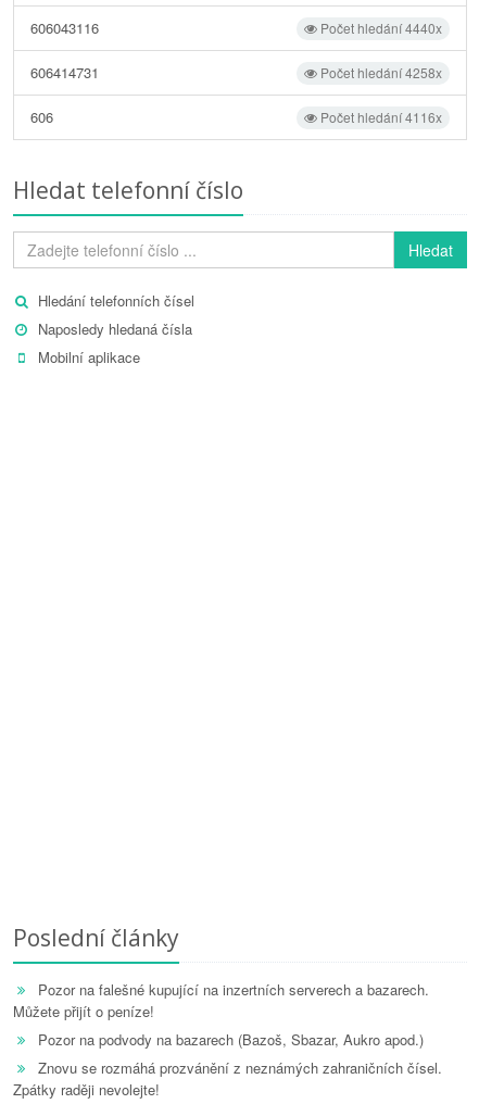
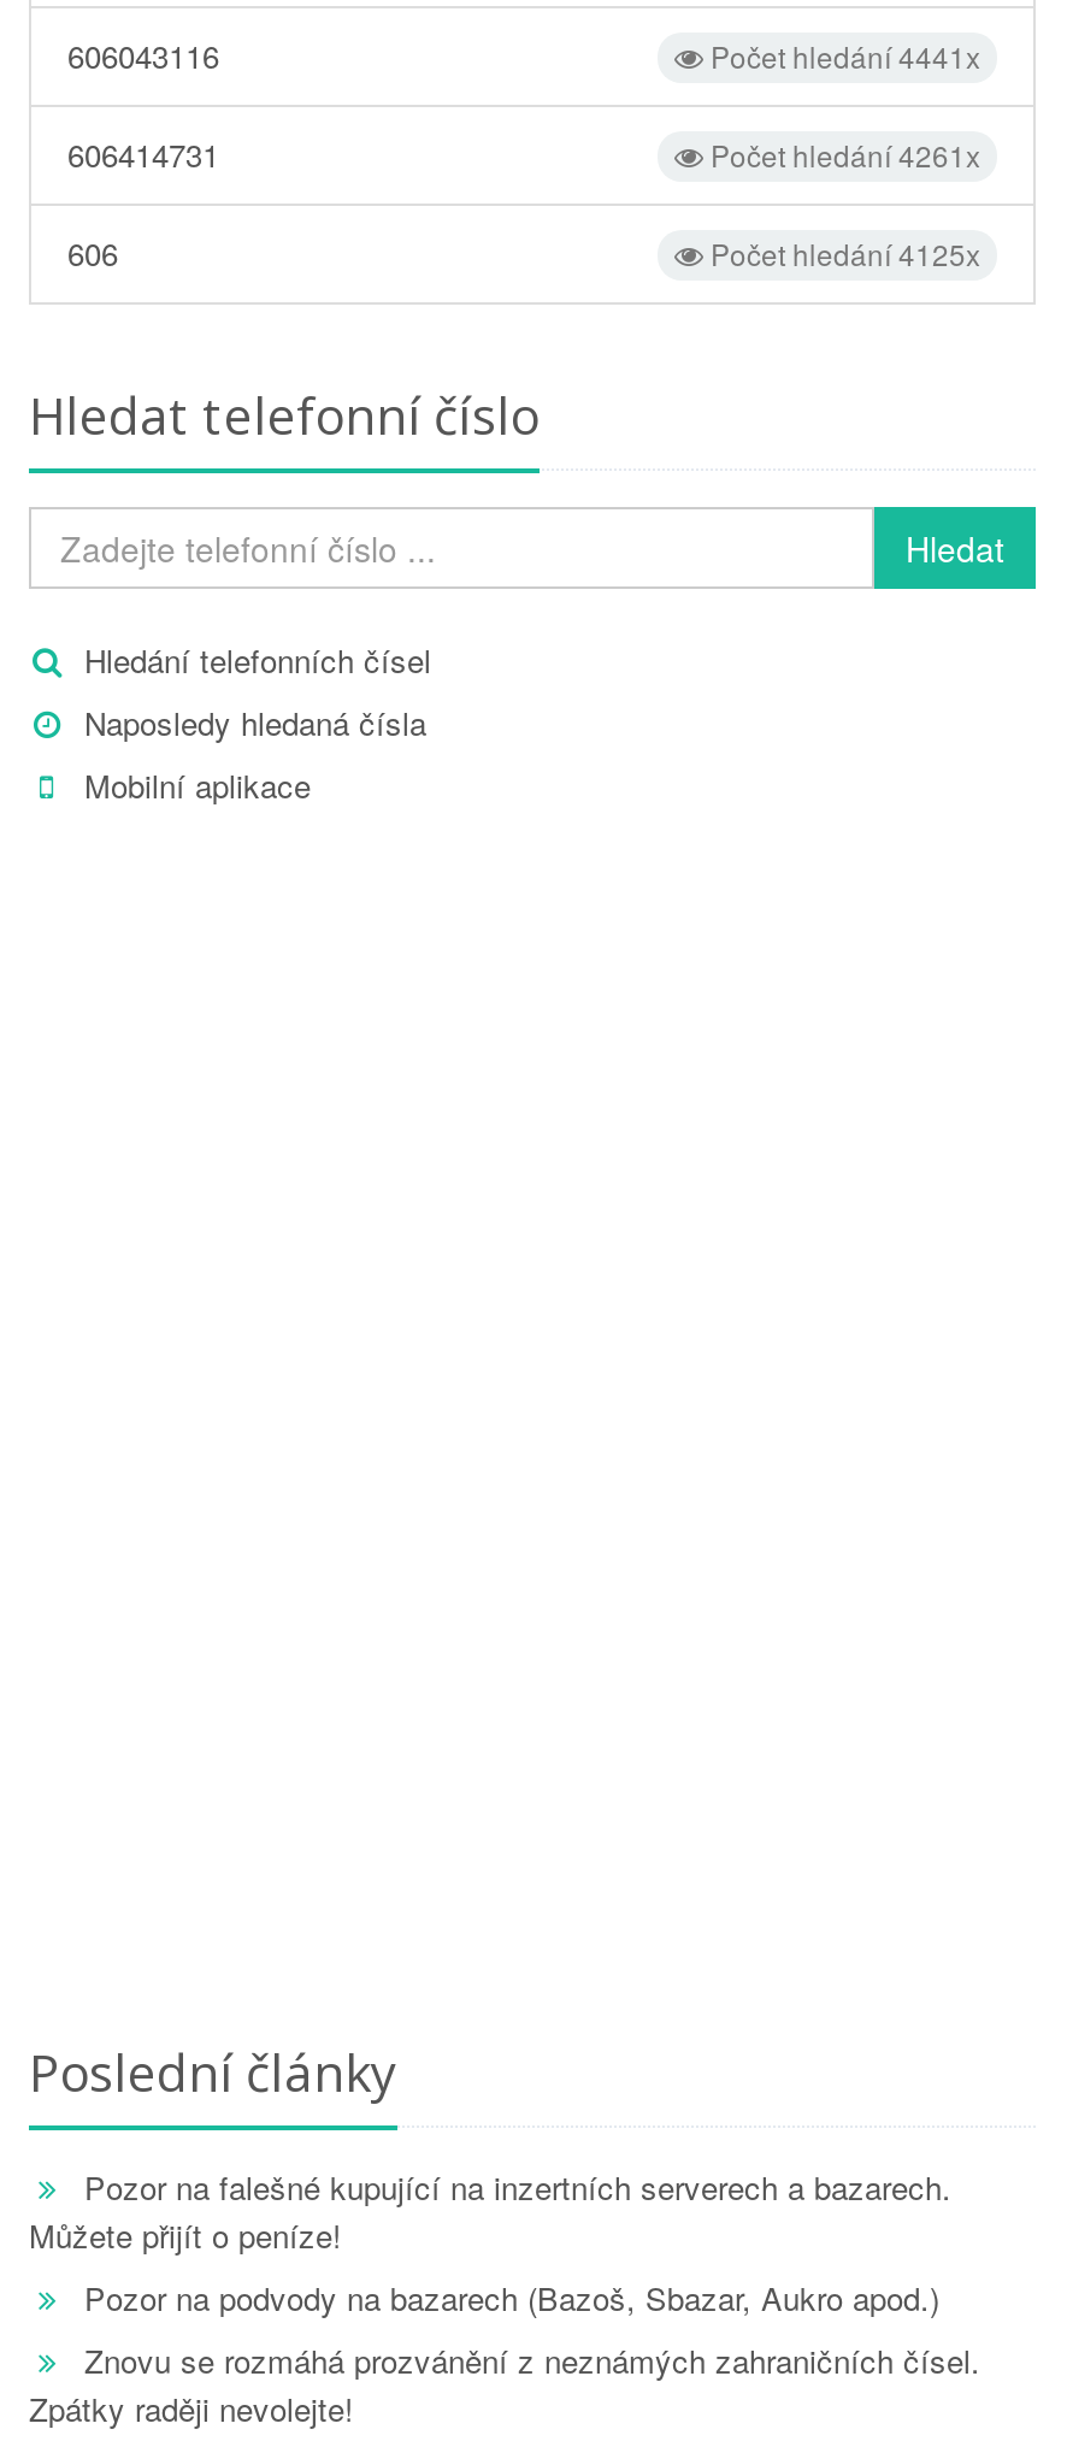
[317,18,442,37] Počet hledání 4440x -> [703,34,980,75] Počet hledání 4441x
[317,63,442,81] Počet hledání 4258x -> [703,133,980,174] Počet hledání 4261x
[317,107,442,126] Počet hledání 4116x -> [703,232,980,273] Počet hledání 4125x

